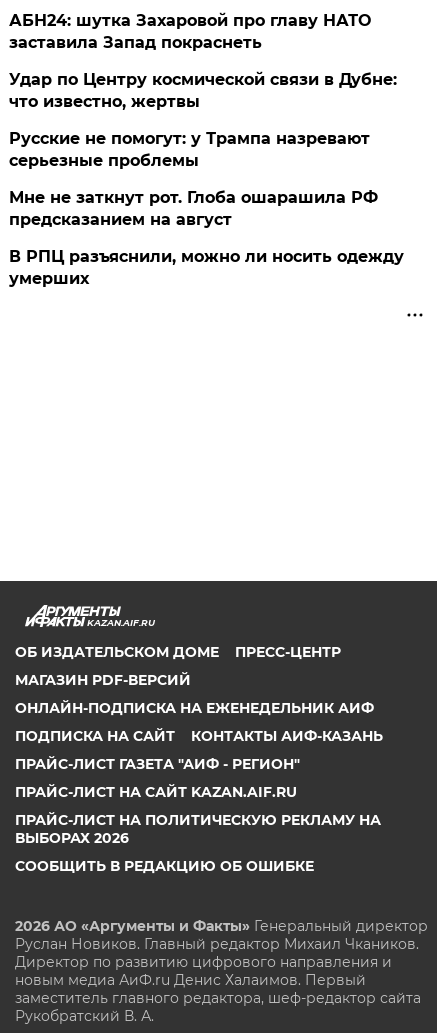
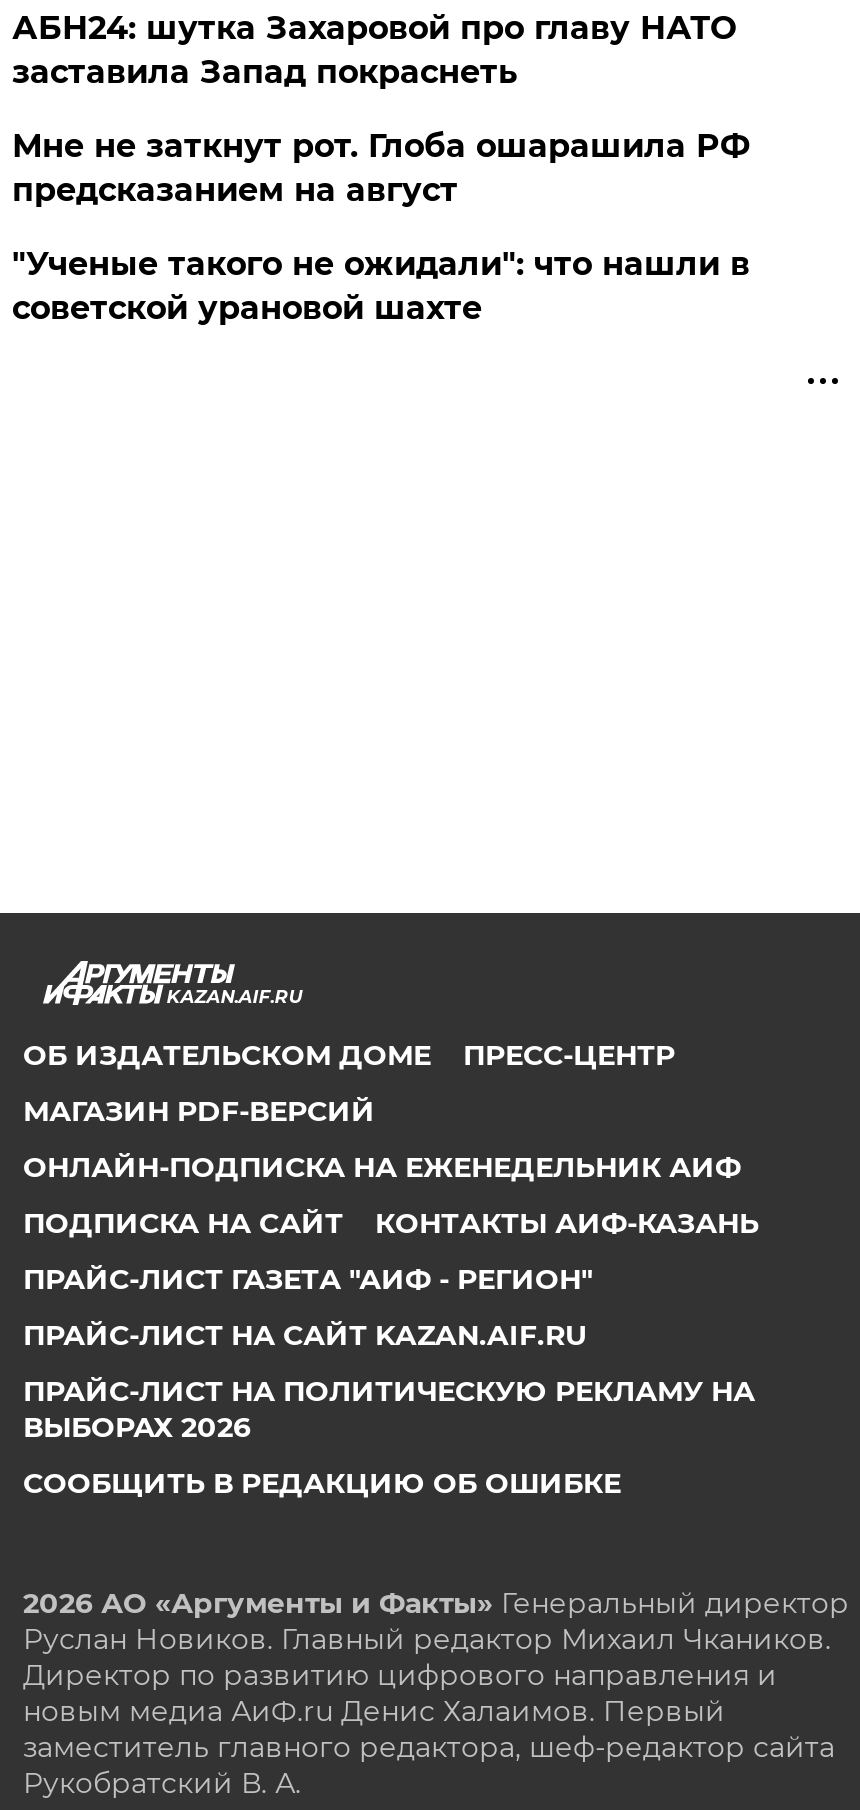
[9,70,397,170] Удар по Центру космической связи в Дубне: | что известно, жертвы | Русские не помогут: у Трампа назревают | серьезные проблемы -> none
[9,247,404,288] В РПЦ разъяснили, можно ли носить одежду | умерших -> [12,245,750,327] "Ученые такого не ожидали": что нашли в | советской урановой шахте

